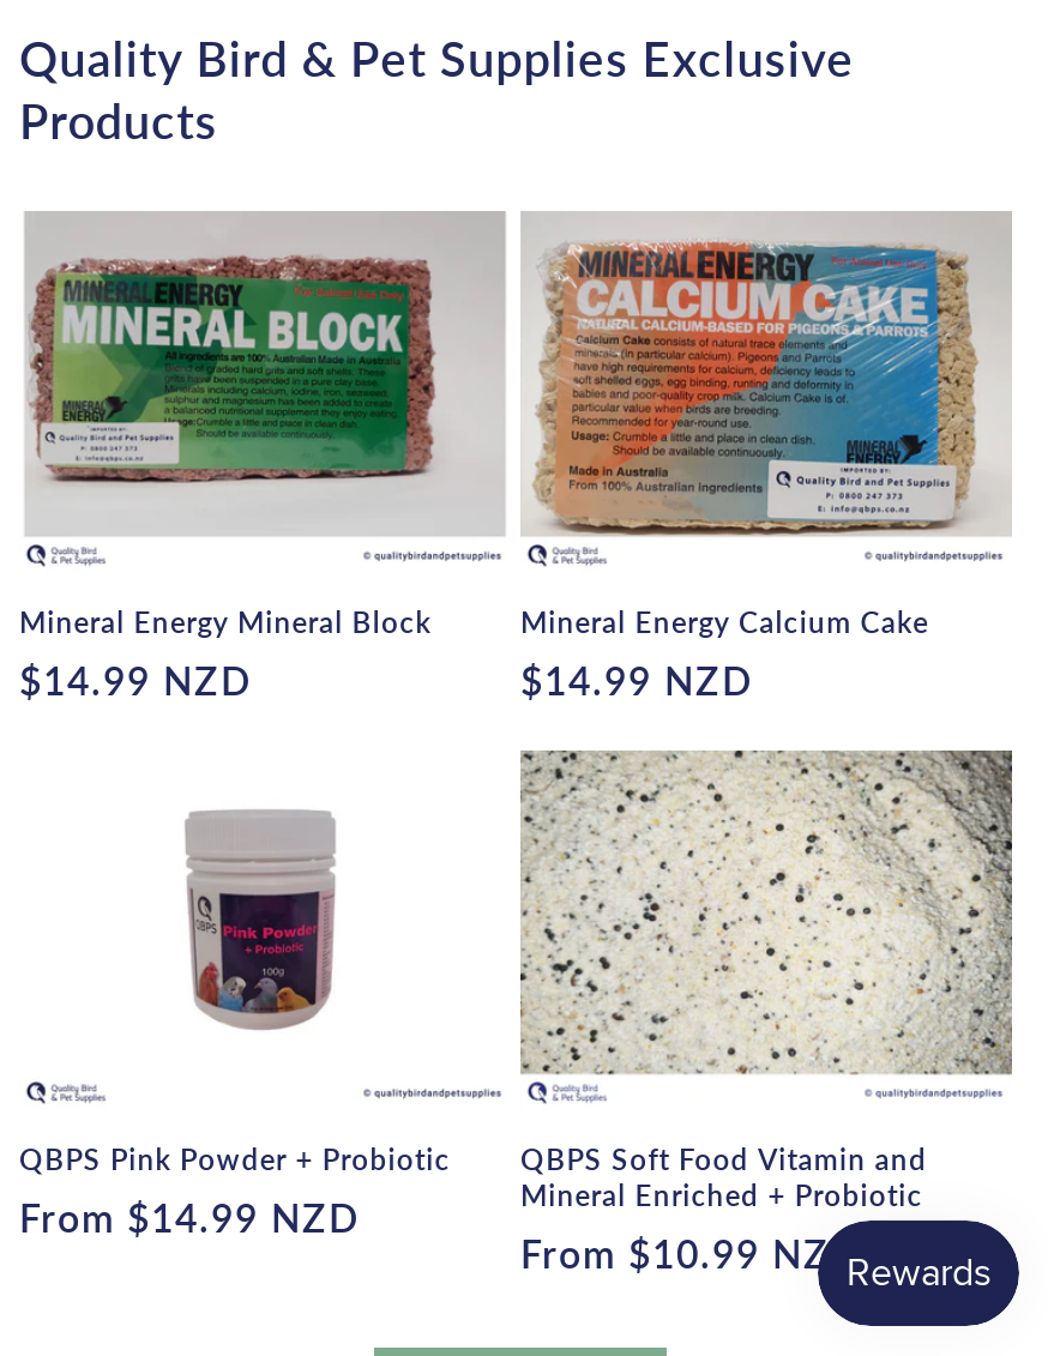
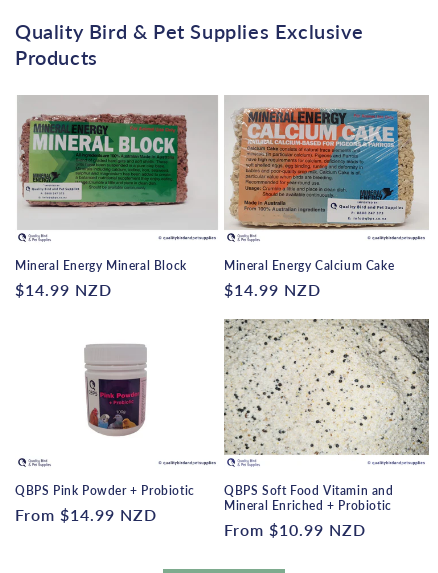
[815,1217,1022,1330] [image] -> none

